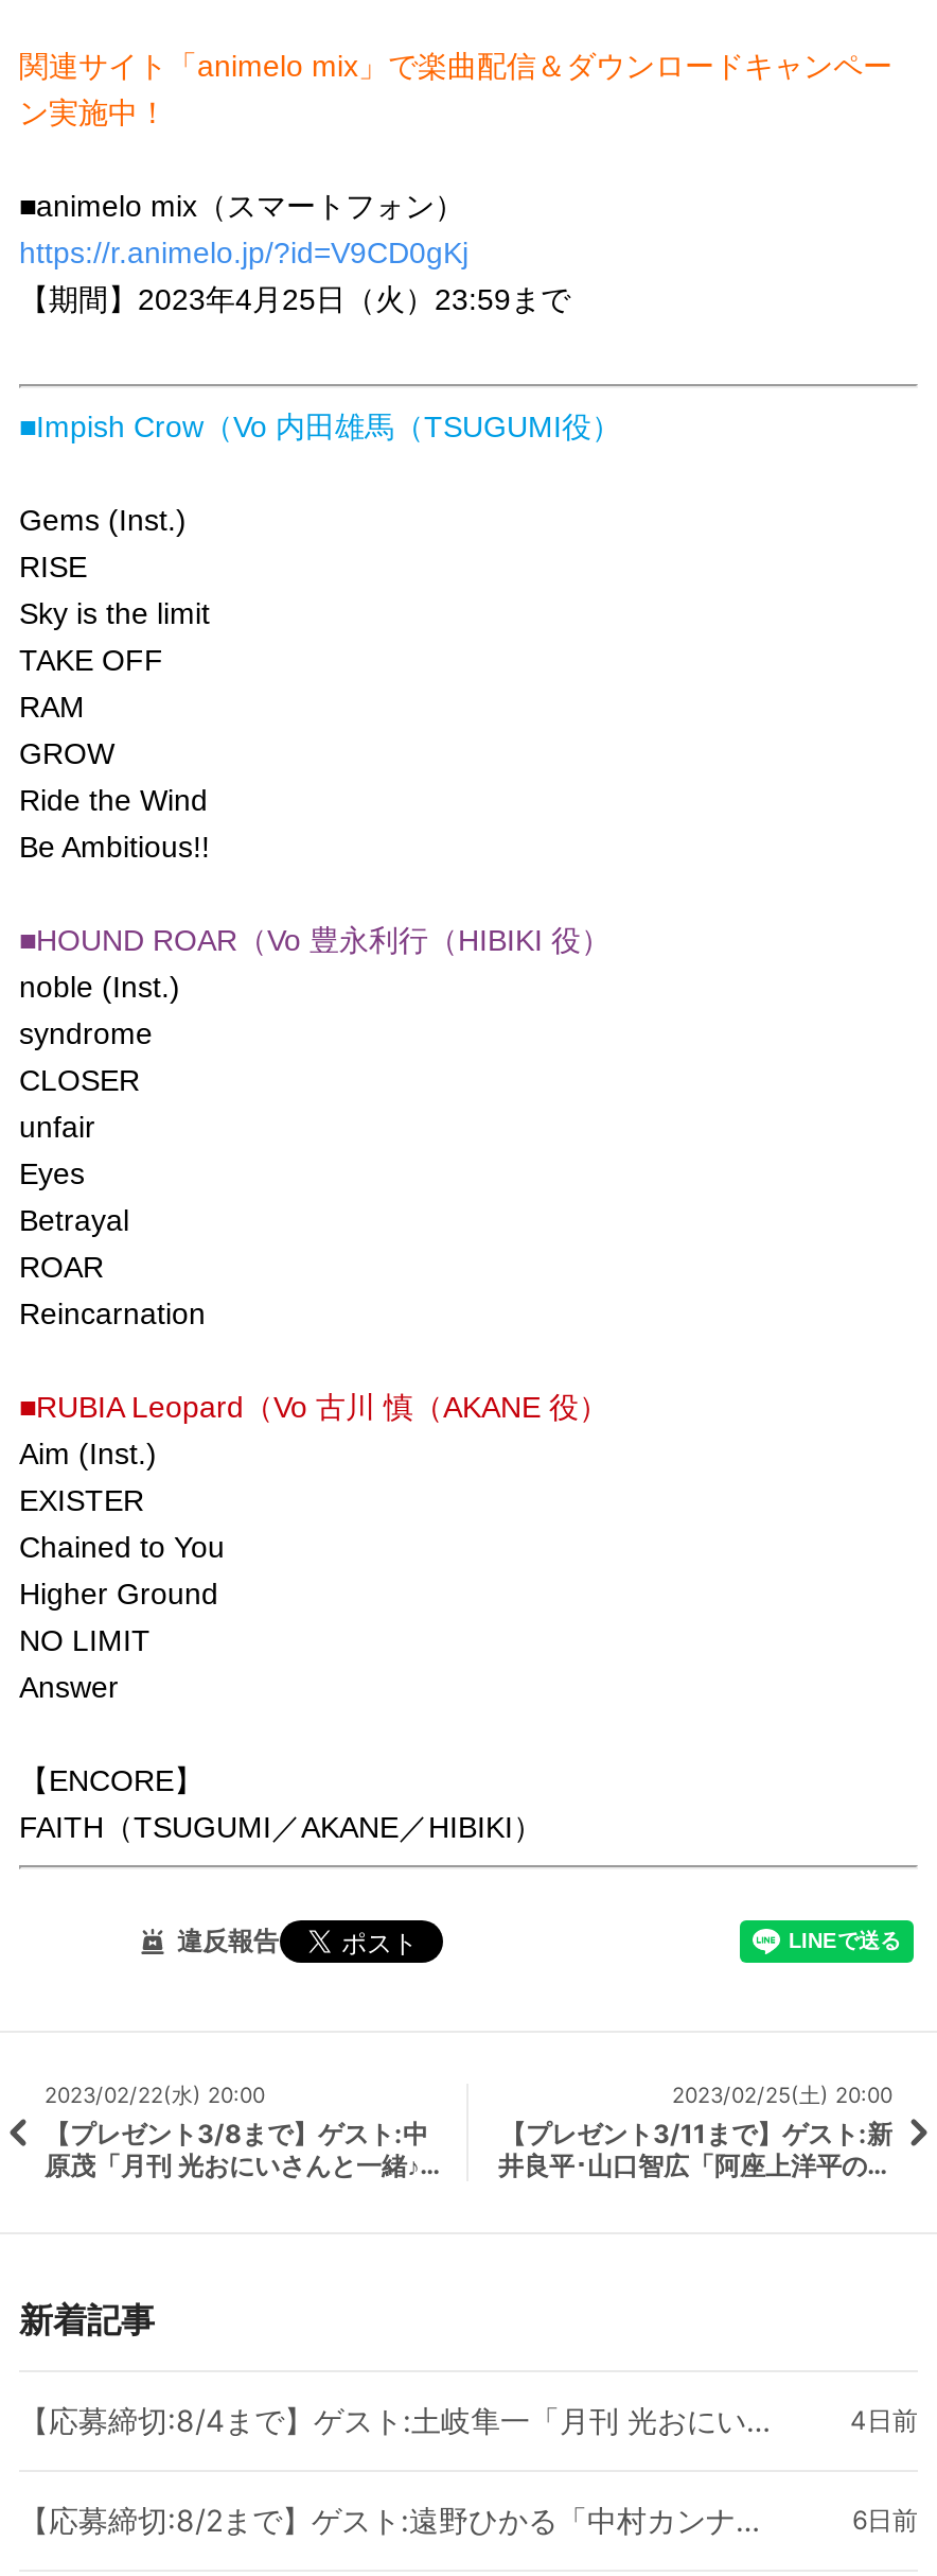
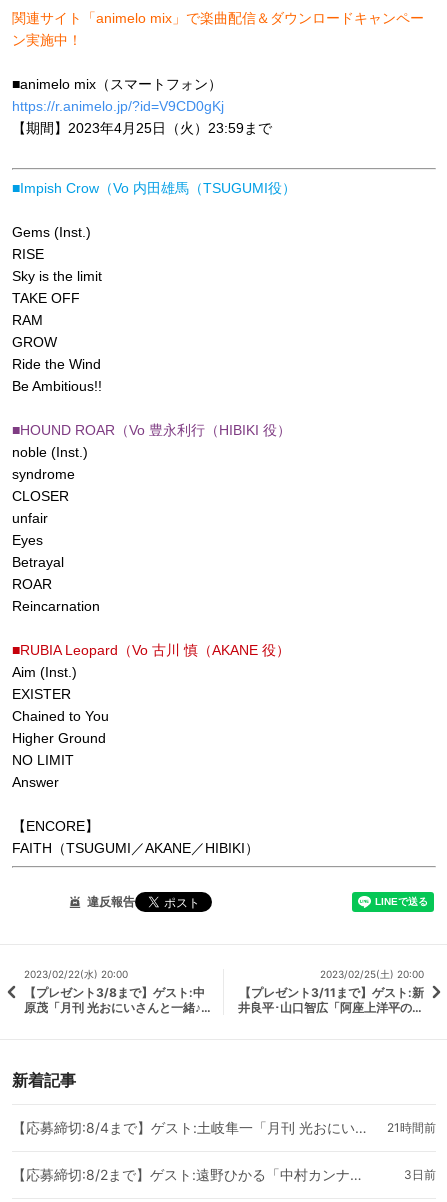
[850,2403,918,2435] 4日前 -> [387,1120,436,1135] 21時間前
[852,2503,918,2535] 6日前 -> [404,1167,436,1182] 3日前

